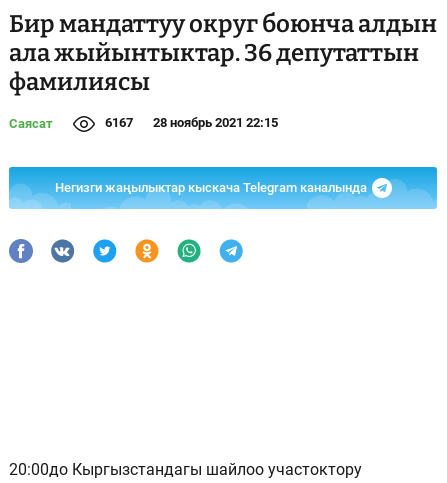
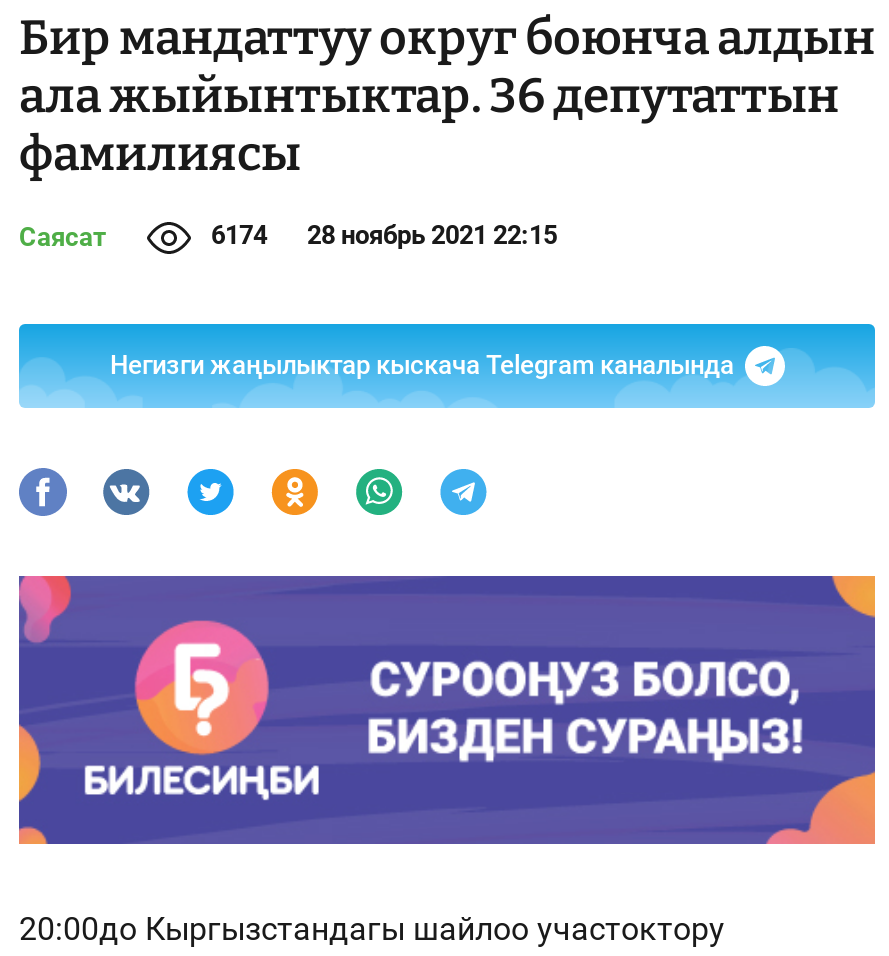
[105,115,278,130] 6167 28 ноябрь 2021 22:15 -> [211,220,557,250] 6174 28 ноябрь 2021 22:15
none -> [17,574,877,846] [image]

